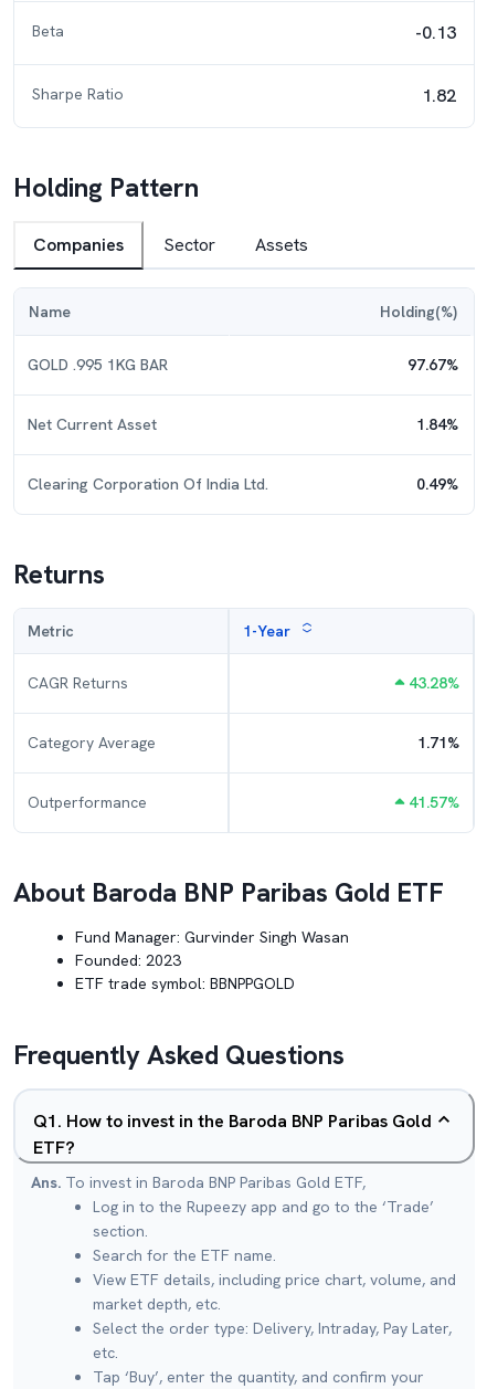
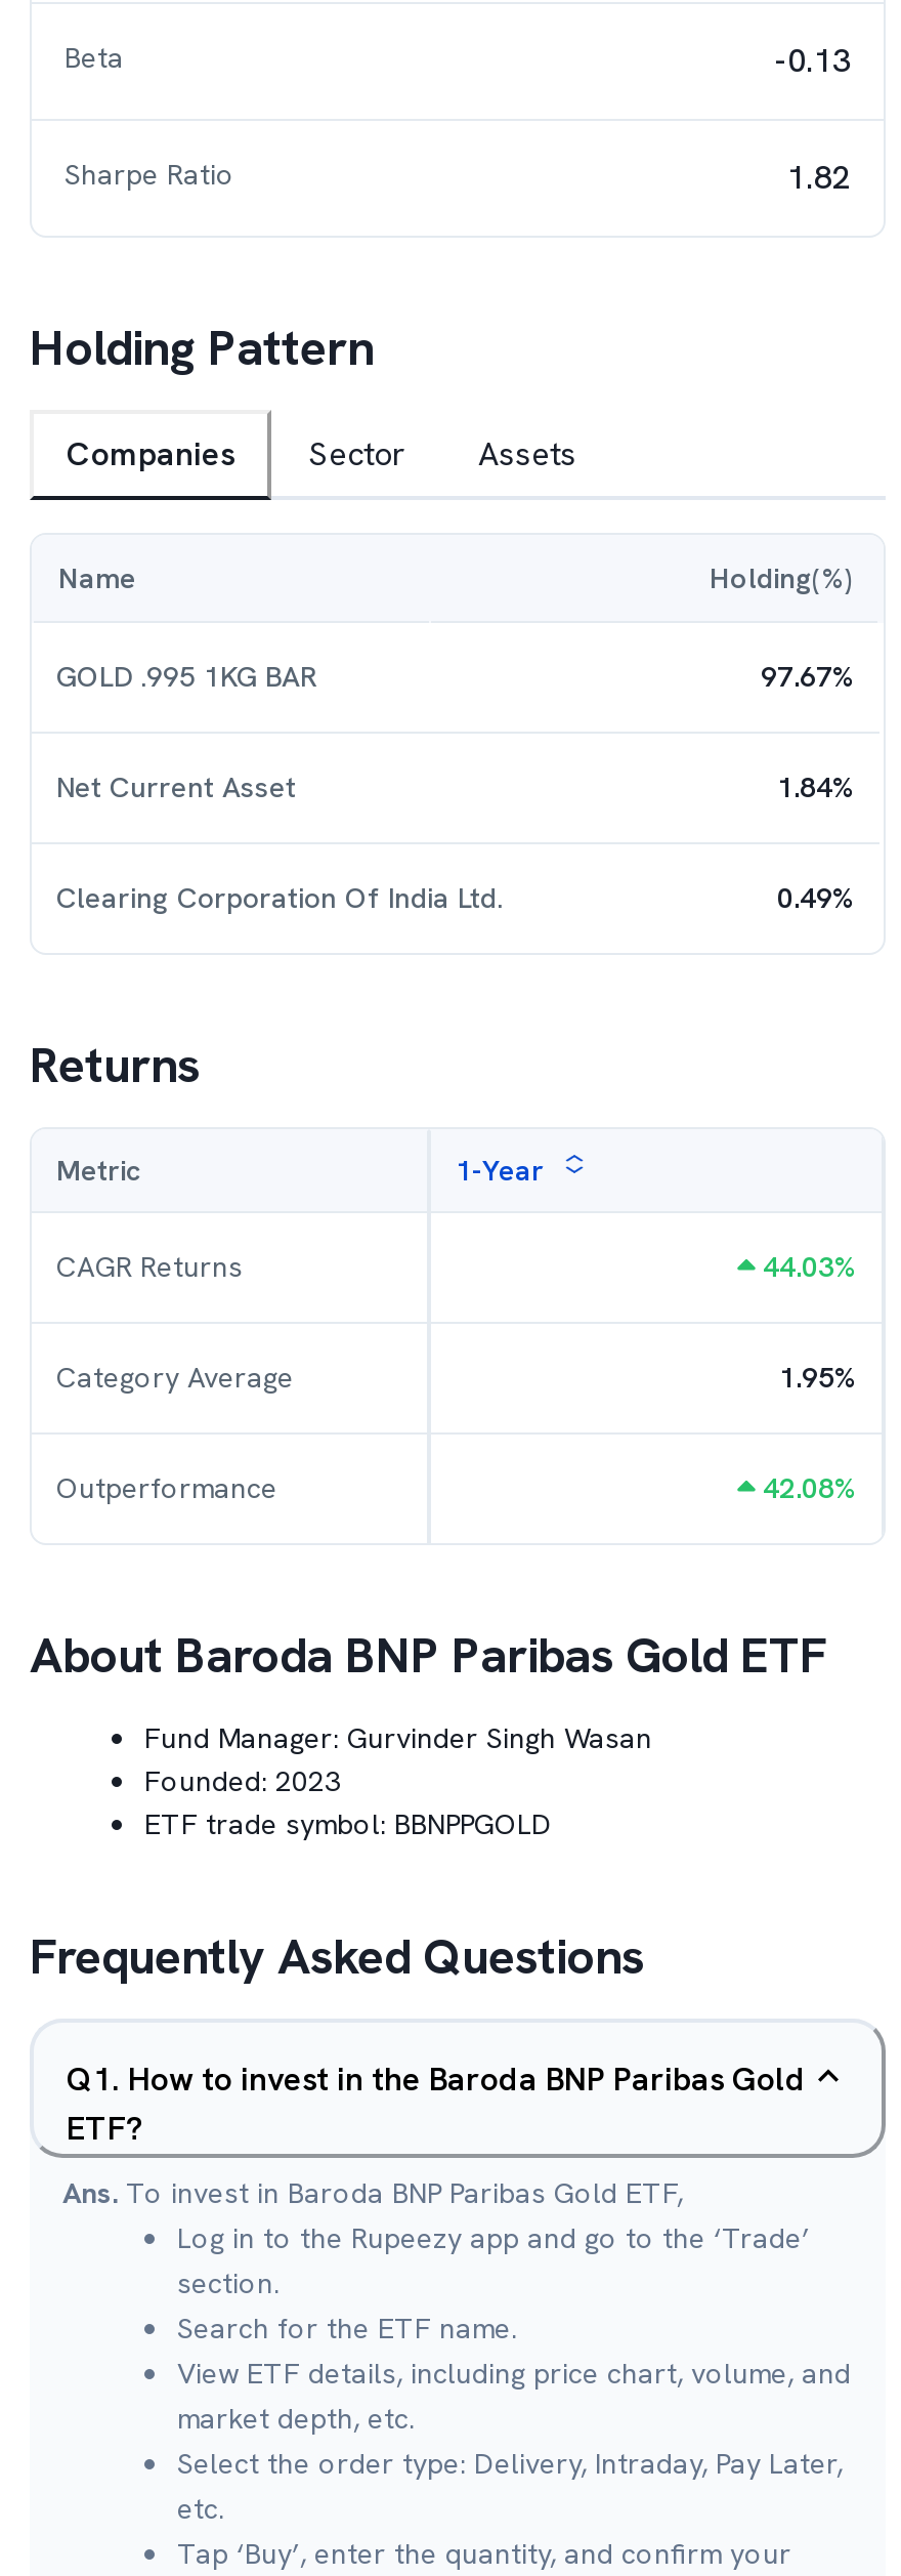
[409,673,459,693] 43.28% -> [763,1248,857,1285] 44.03%
[417,733,459,753] 1.71% -> [779,1359,857,1396] 1.95%
[409,792,459,812] 41.57% -> [763,1469,857,1506] 42.08%

